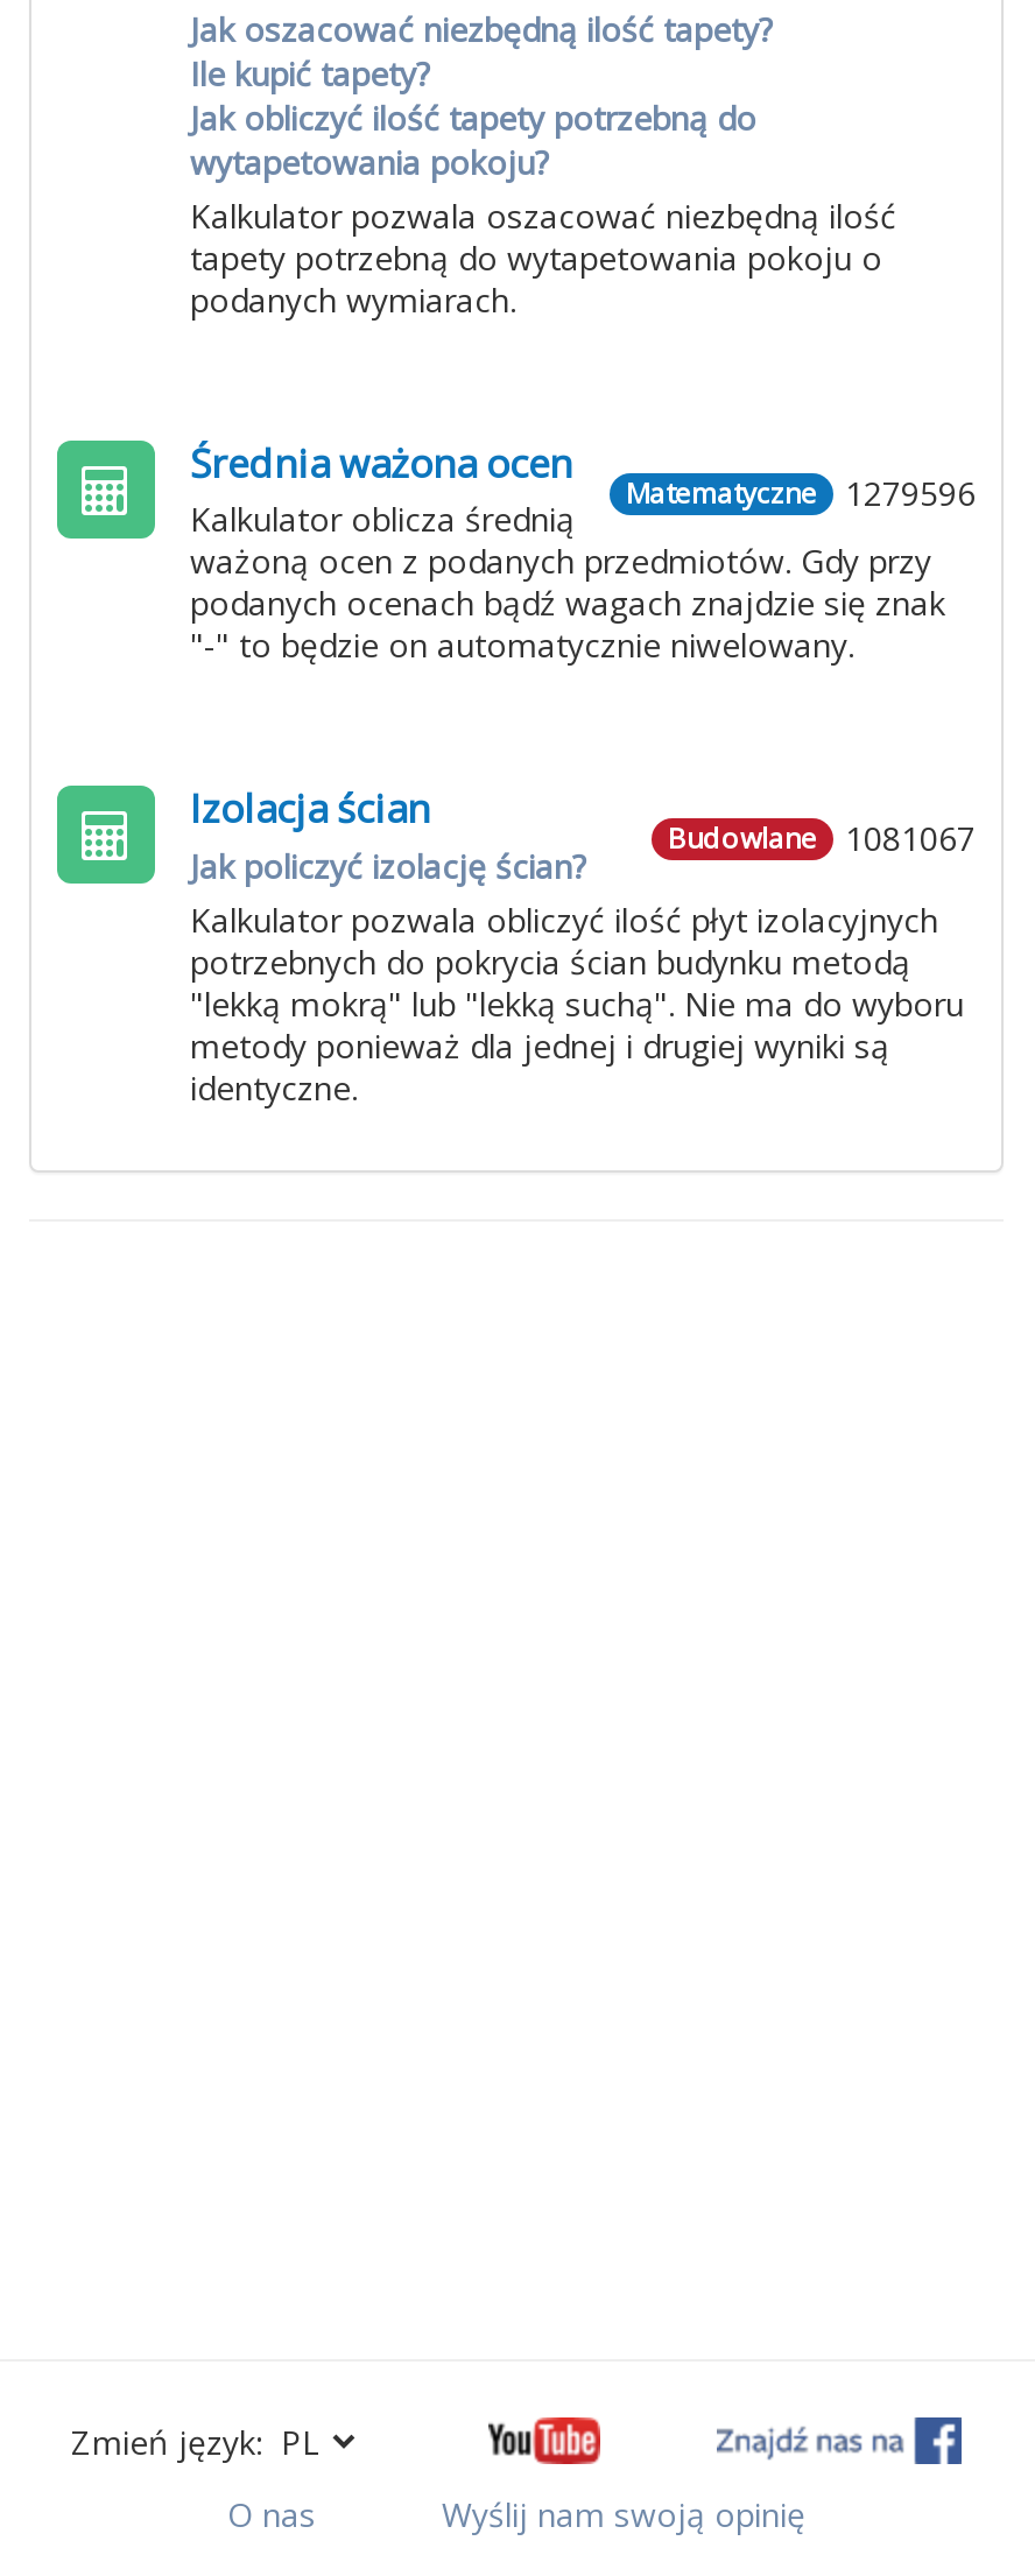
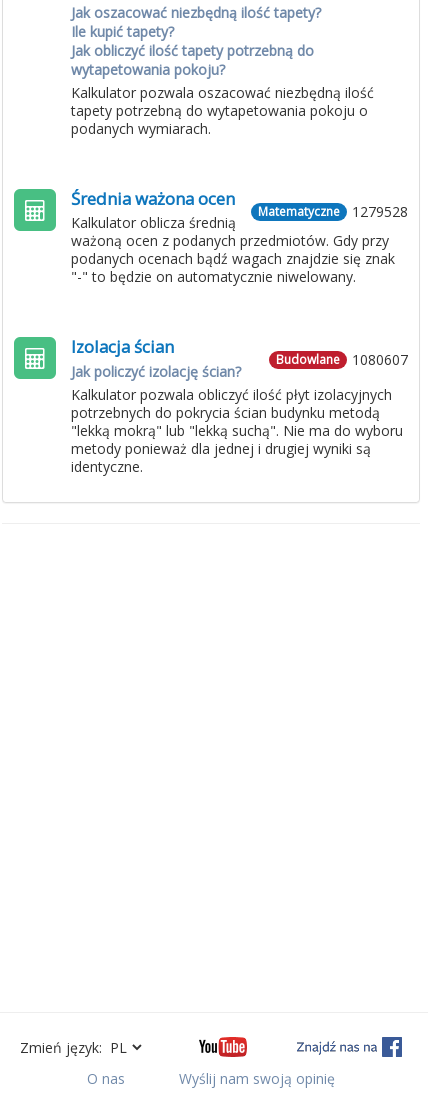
[626,471,976,515] Matematyczne 1279596 -> [258,202,408,221] Matematyczne 1279528
[668,816,976,860] Budowlane 1081067 -> [276,350,408,369] Budowlane 1080607

